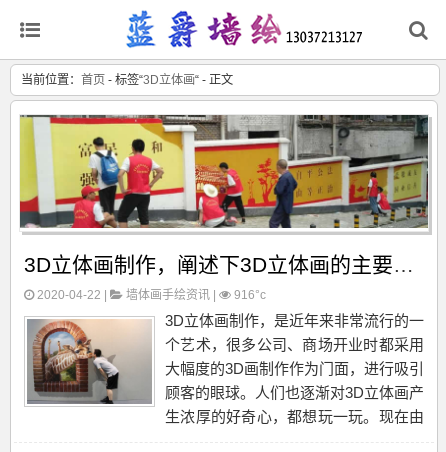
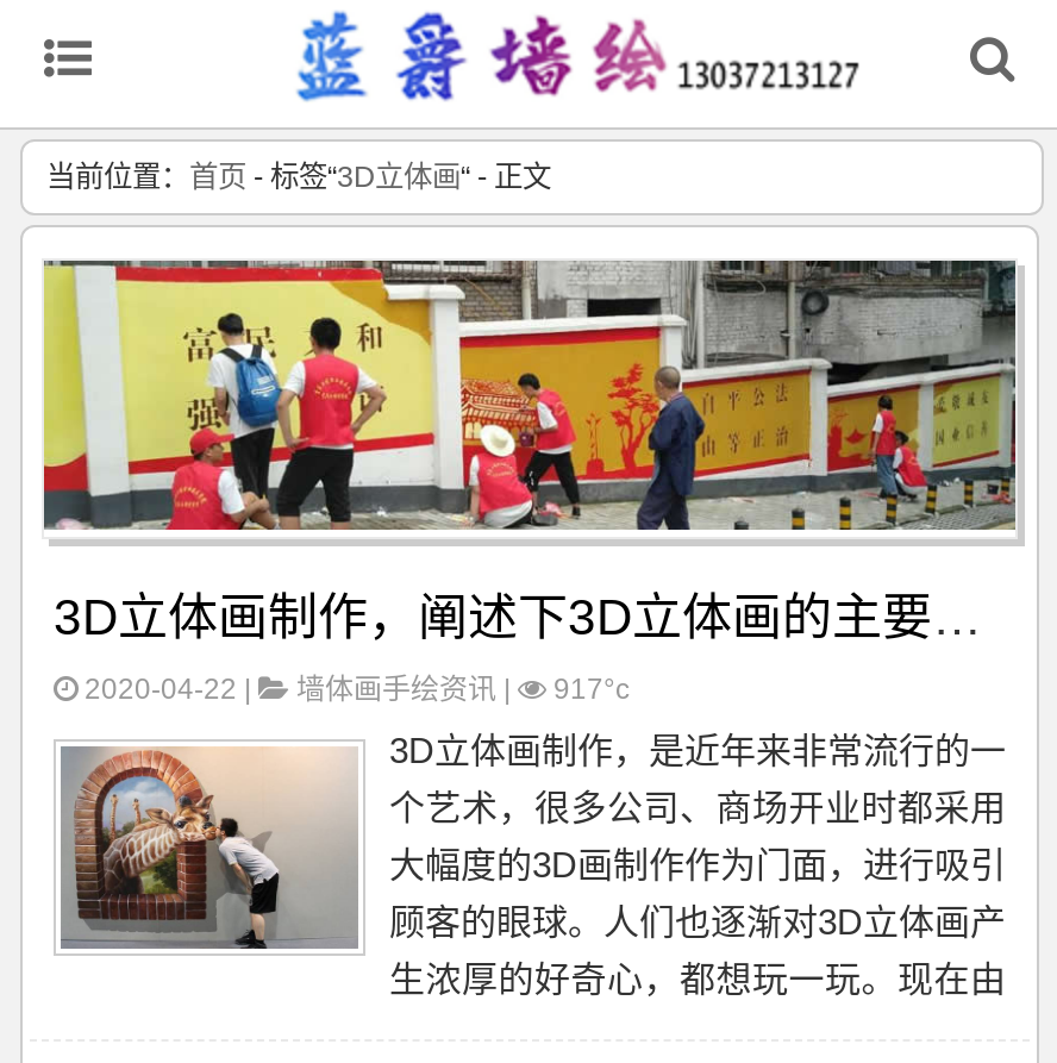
[231,288,266,302] 916°c -> [546,673,630,706] 917°c

